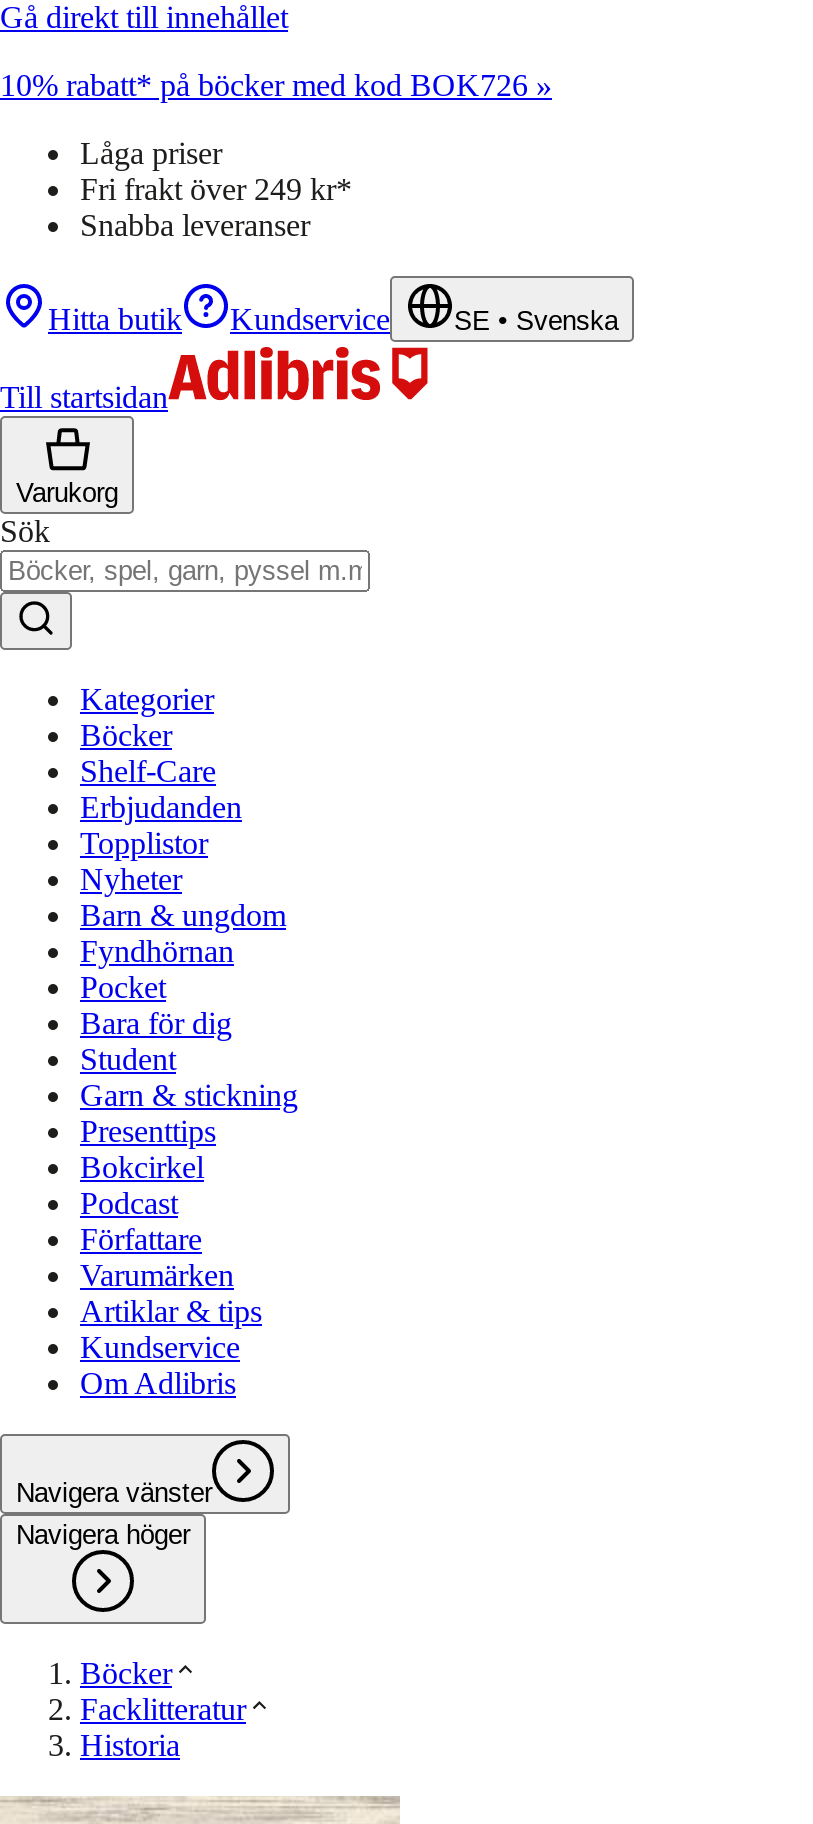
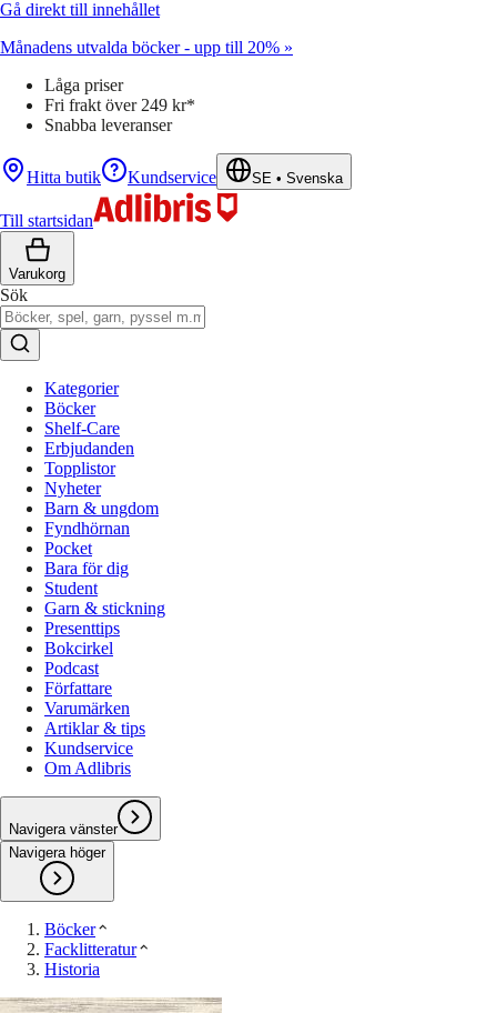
[0,68,552,102] 10% rabatt* på böcker med kod BOK726 » -> [0,38,293,57] Månadens utvalda böcker - upp till 20% »

